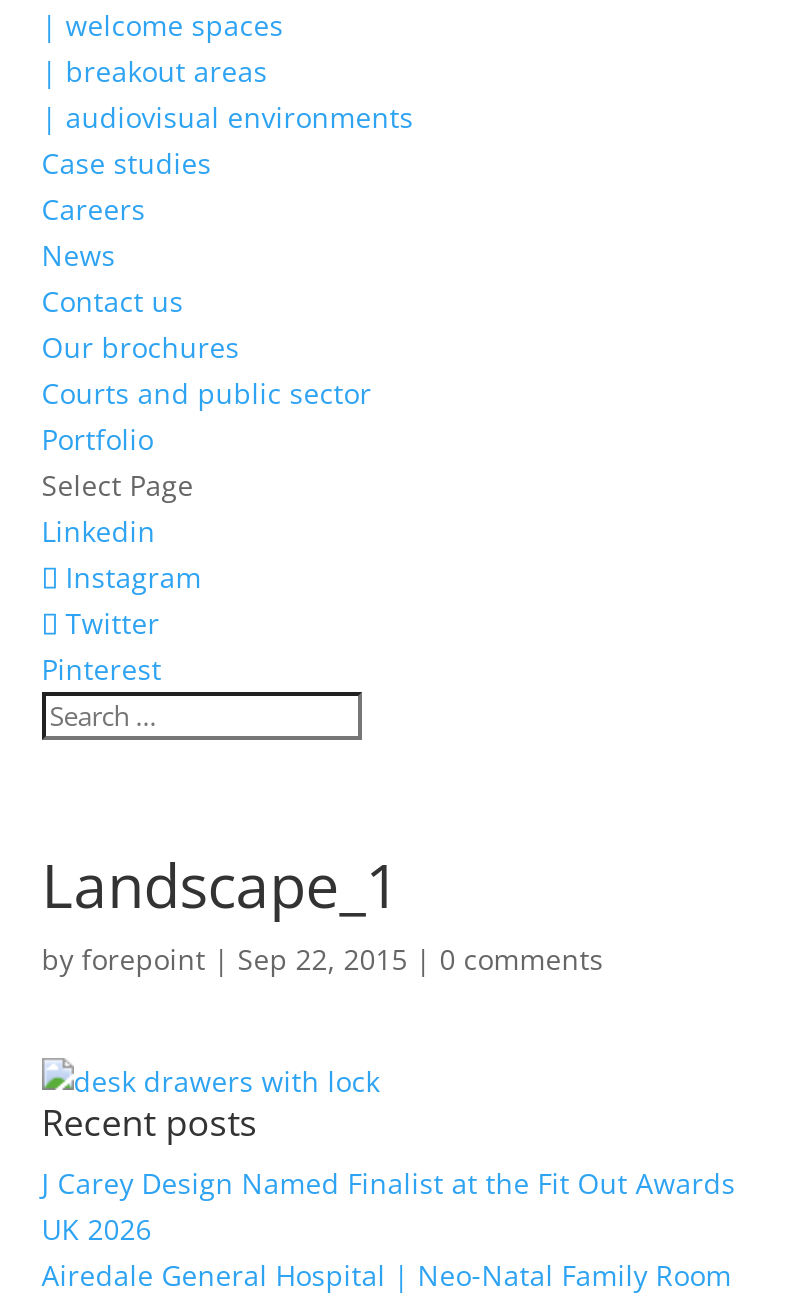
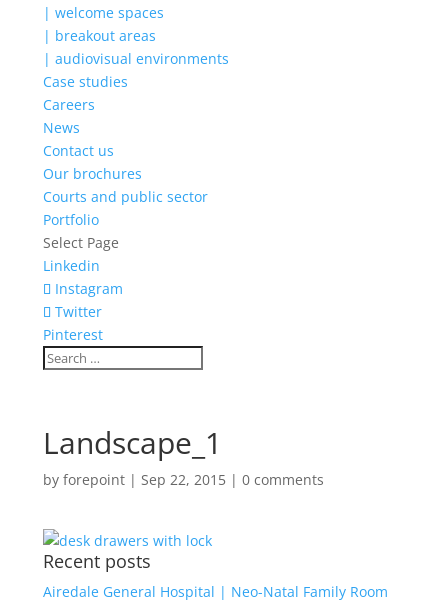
[42,1164,736,1248] J Carey Design Named Finalist at the Fit Out Awards | UK 2026 -> none

